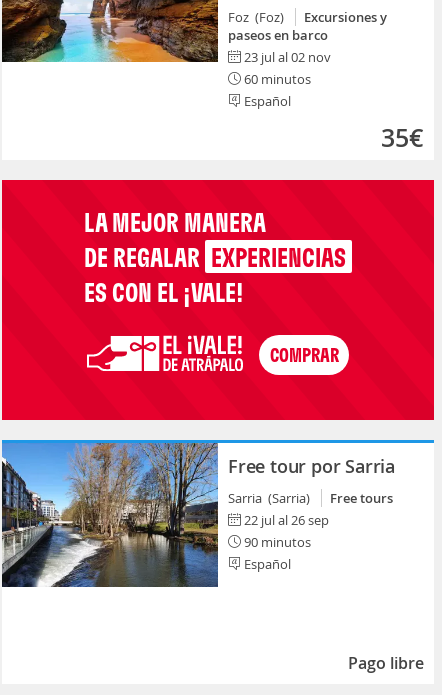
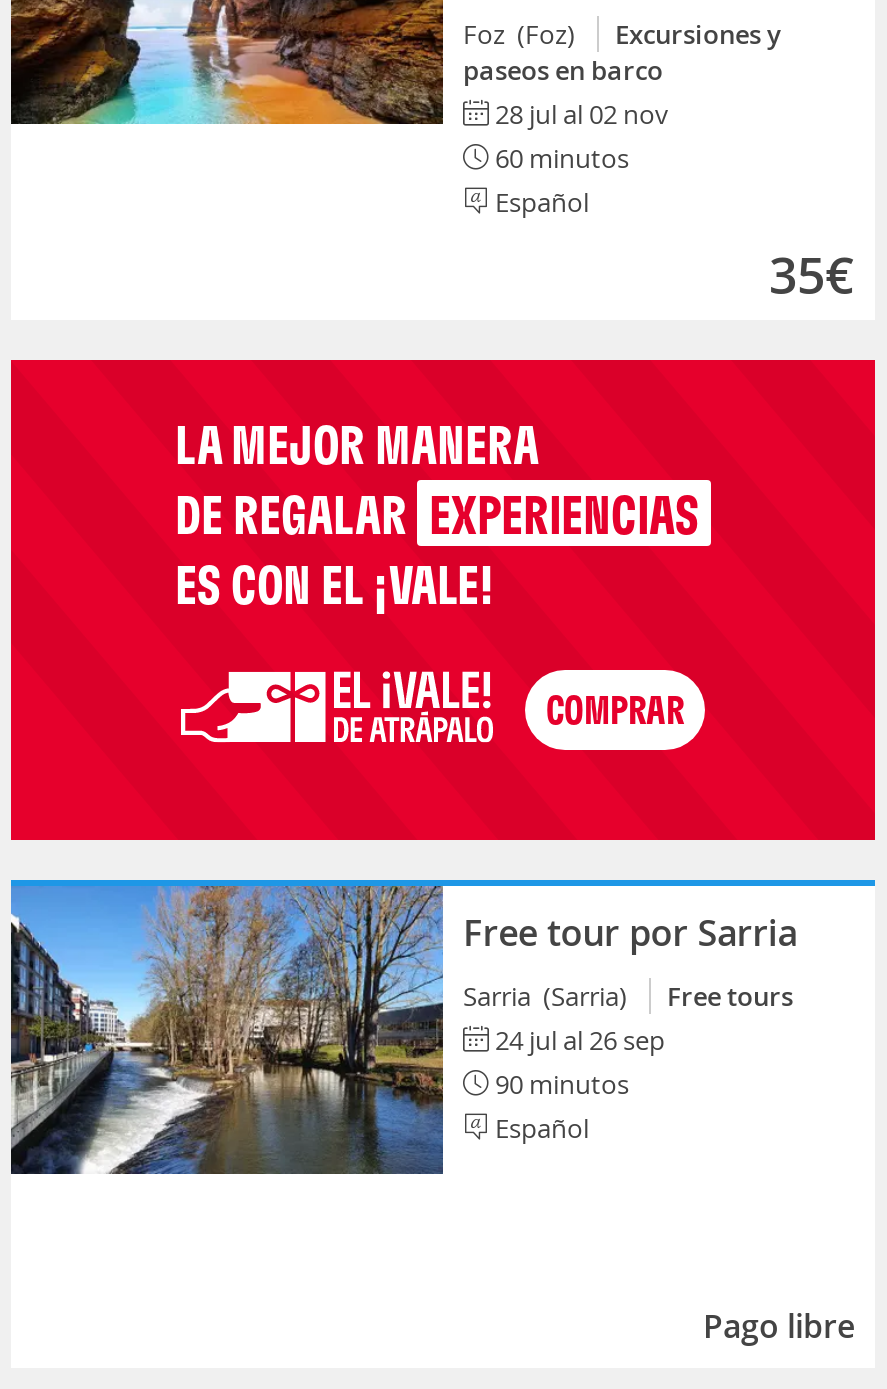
[244,48,331,66] 23 jul al 02 nov -> [495,96,669,132] 28 jul al 02 nov
[244,511,329,529] 22 jul al 26 sep -> [495,1022,665,1058] 24 jul al 26 sep

